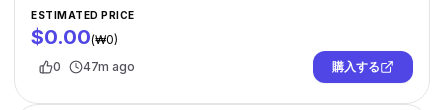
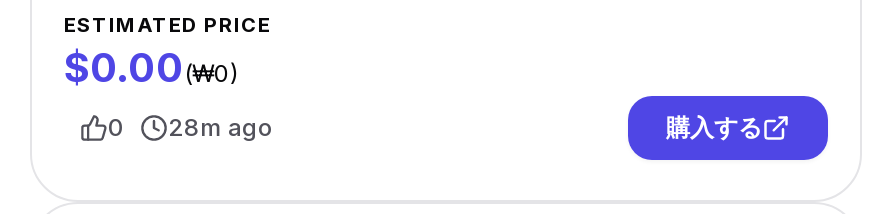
[53,59,135,74] 0 47m ago -> [108,112,274,142] 0 28m ago

